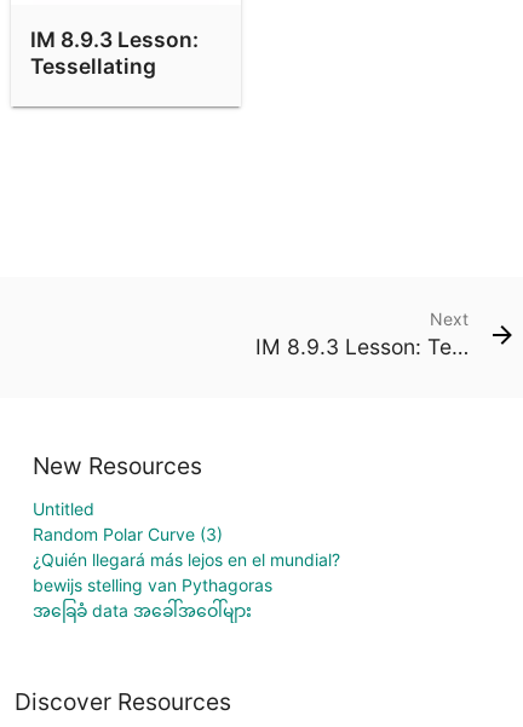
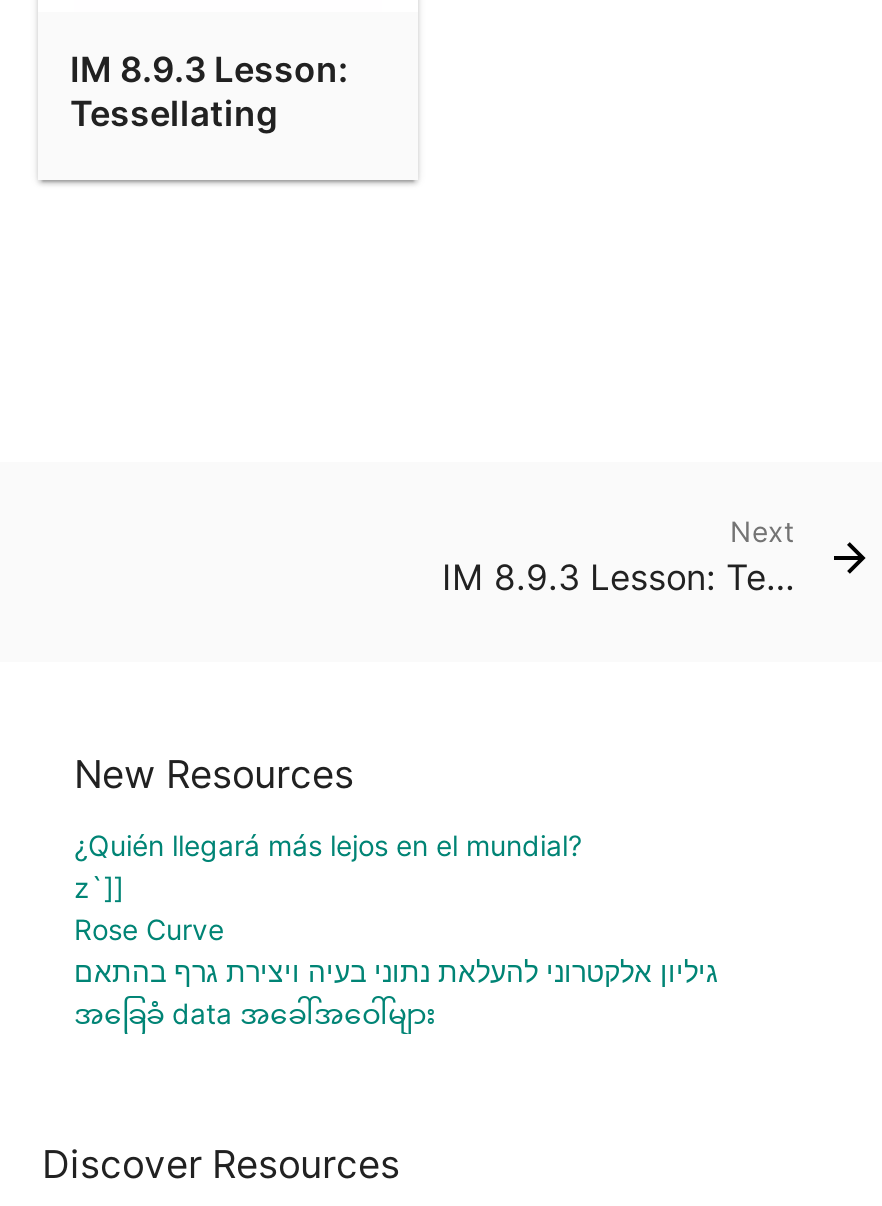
[33,498,223,544] Untitled | Random Polar Curve (3) -> none
moved [33,549,340,570] -> [74,828,582,862]: ¿Quién llegará más lejos en el mundial?
[33,574,272,595] bewijs stelling van Pythagoras -> [74,870,718,988] z`]] | Rose Curve | גיליון אלקטרוני להעלאת נתוני בעיה ויצירת גרף בהתאם

